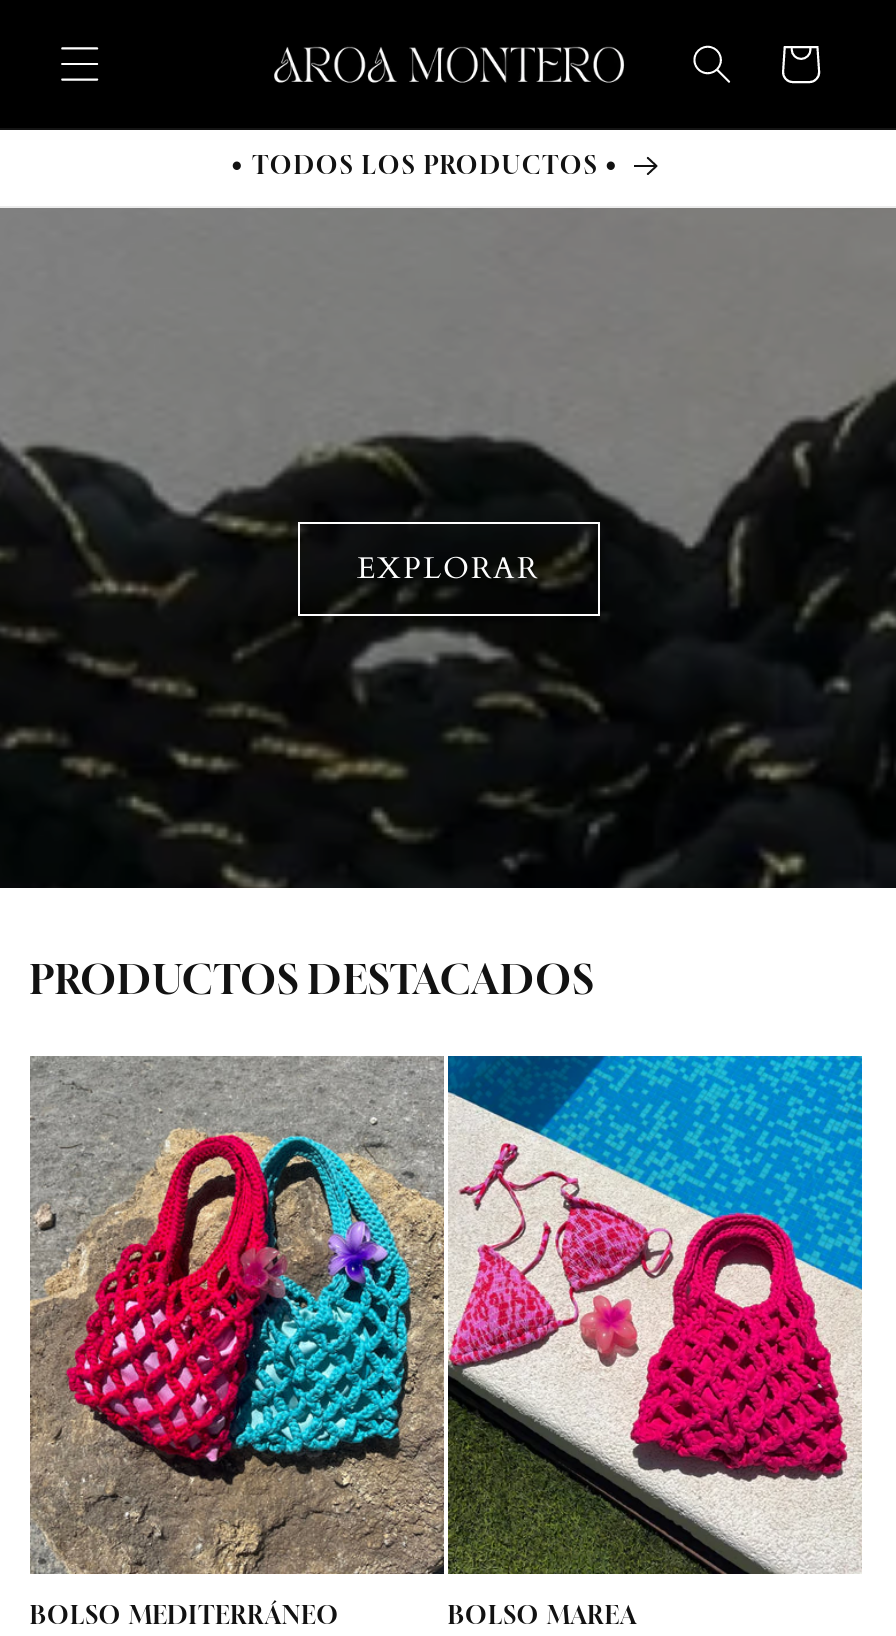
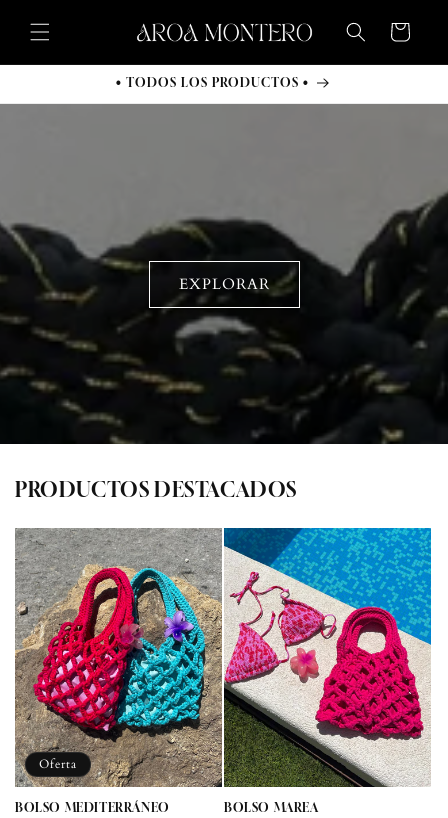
none -> [39,756,77,772] Oferta

